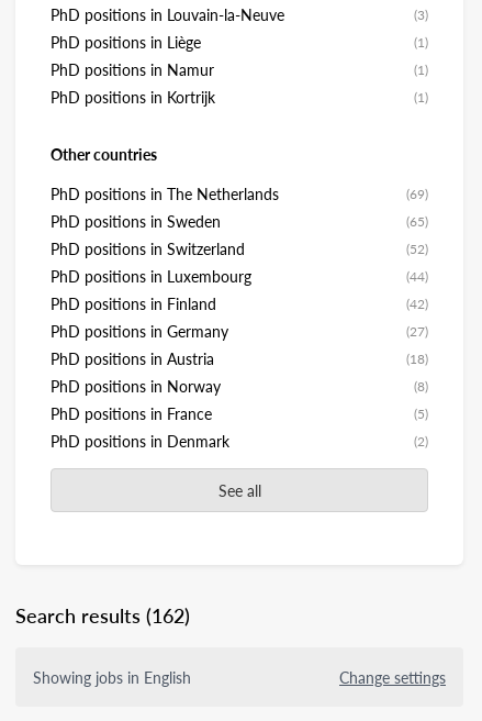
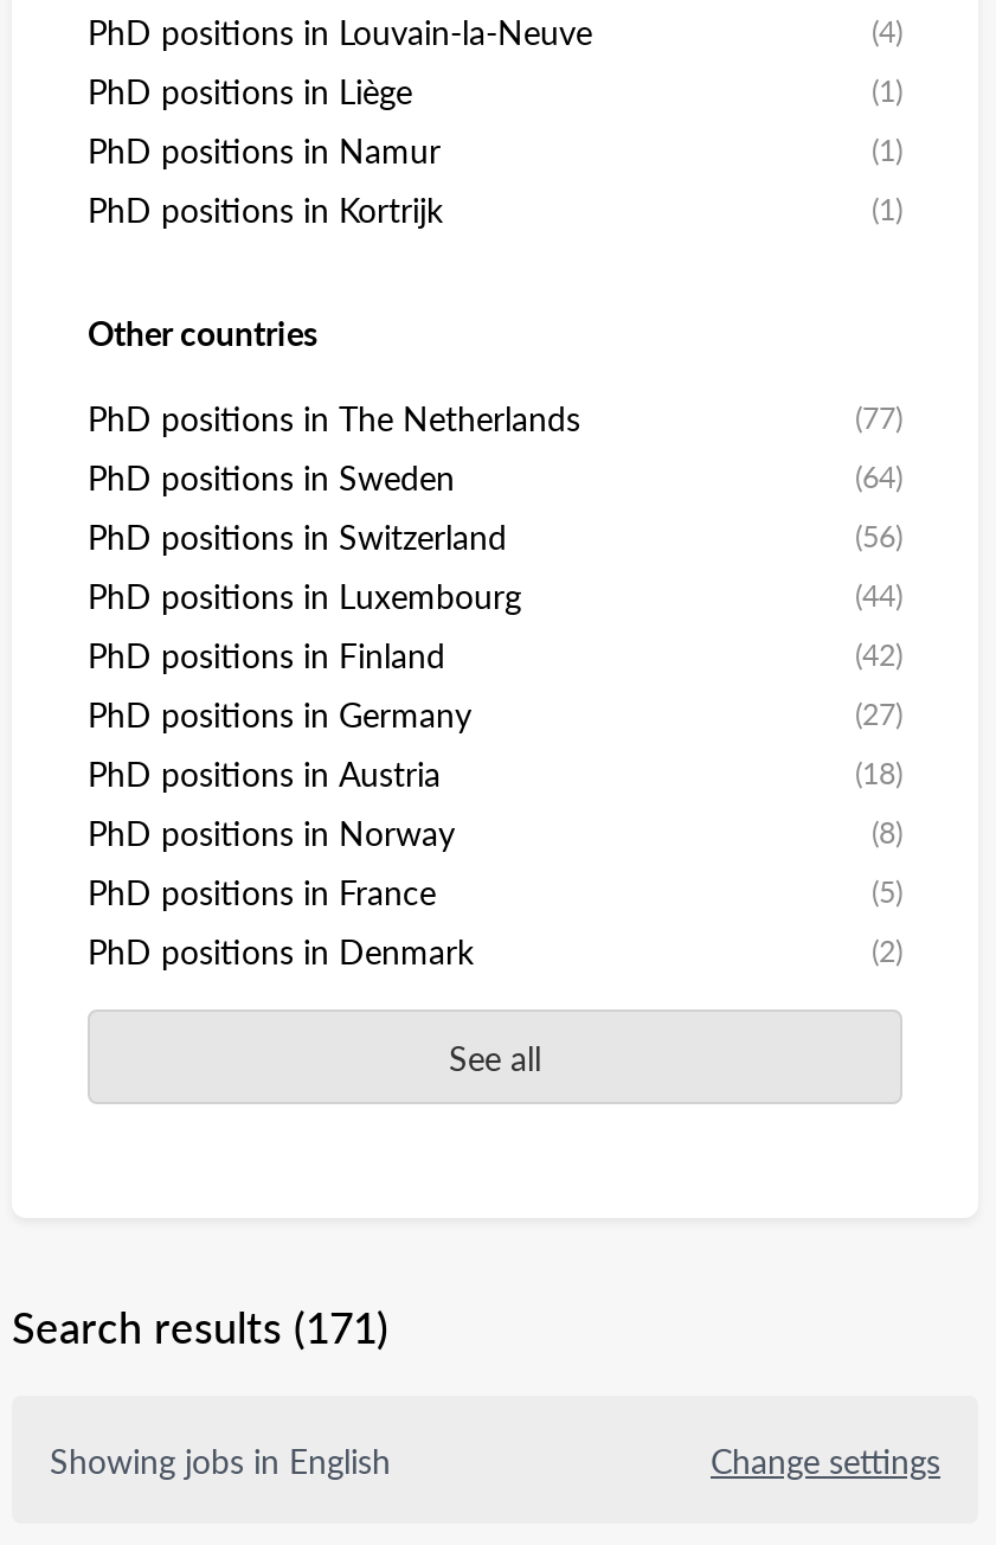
[414,4,428,24] (3) -> [872,9,902,52] (4)
[406,184,428,203] (69) -> [855,396,902,438] (77)
[406,211,428,231] (65) -> [855,455,902,498] (64)
[406,239,428,258] (52) -> [855,514,902,557] (56)
[15,601,190,629] Search results (162) -> [12,1296,388,1355] Search results (171)

